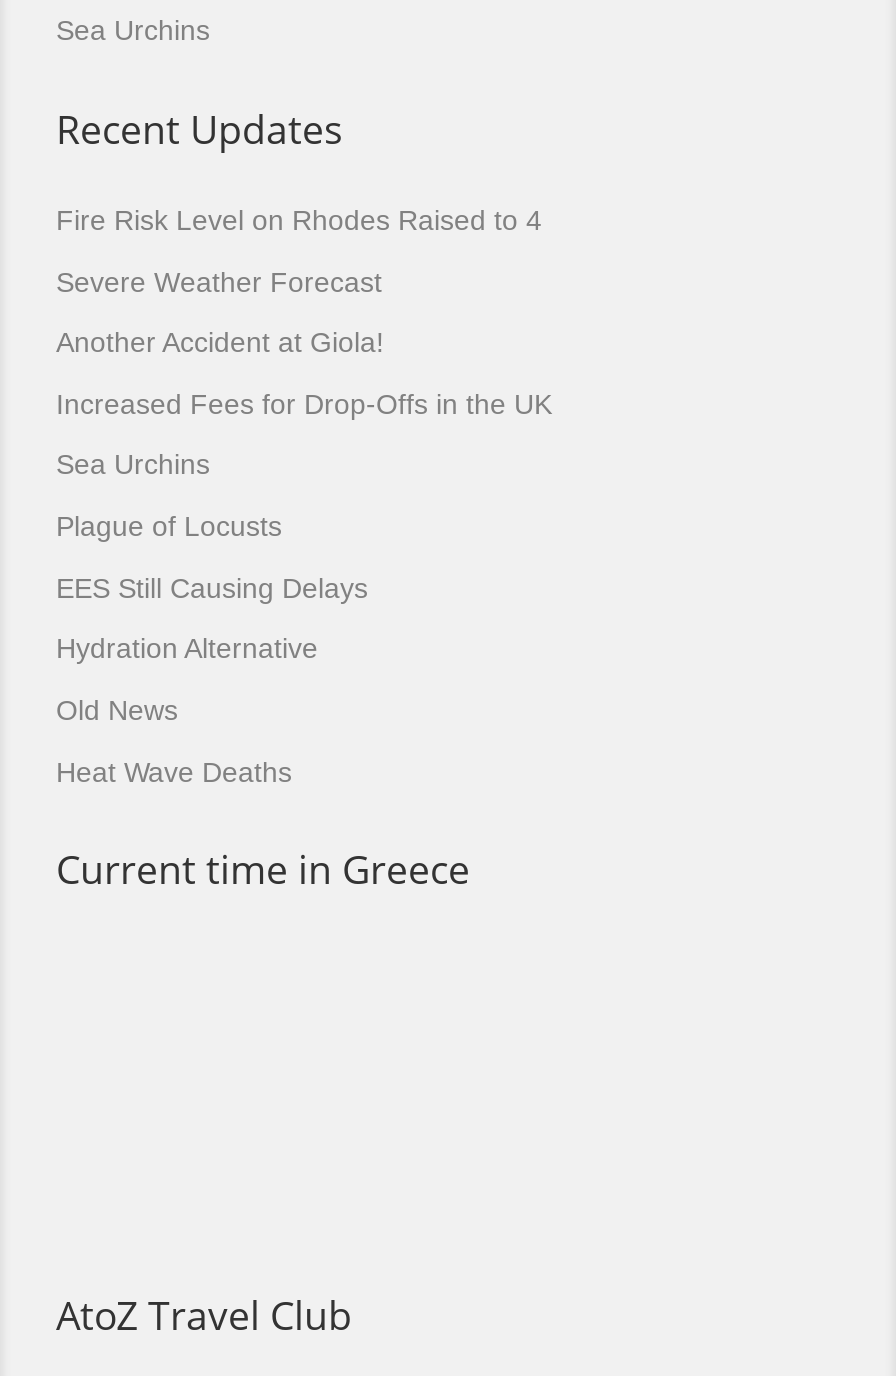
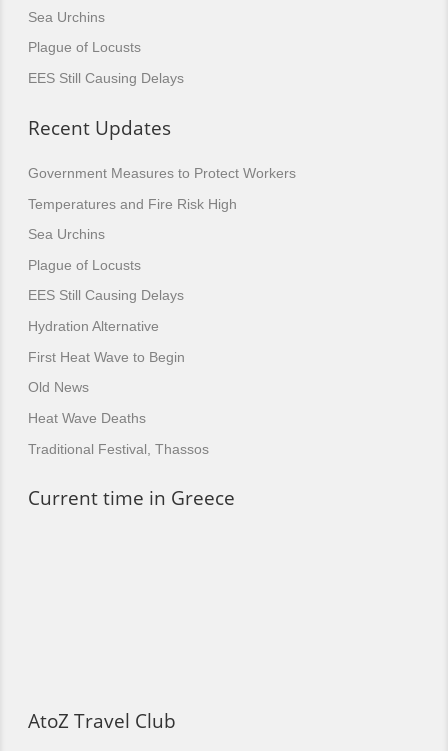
none -> [28,39,184,86] Plague of Locusts | EES Still Causing Delays
[56,204,552,420] Fire Risk Level on Rhodes Raised to 4 | Severe Weather Forecast | Another Accident at Giola! | Increased Fees for Drop-Offs in the UK -> [28,165,296,211] Government Measures to Protect Workers | Temperatures and Fire Risk High
none -> [28,349,185,365] First Heat Wave to Begin
none -> [28,441,209,457] Traditional Festival, Thassos

